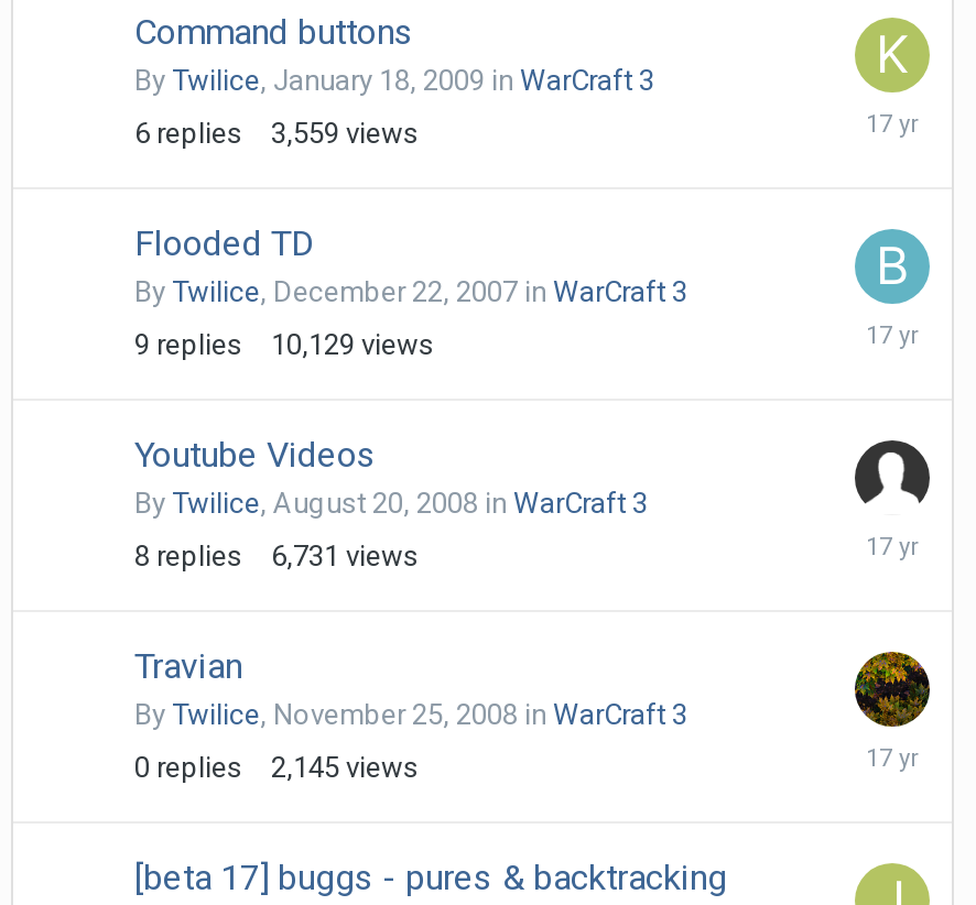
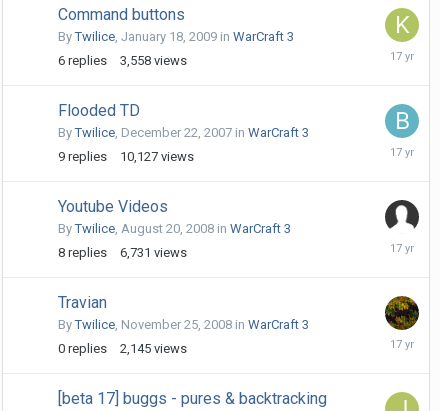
[134,117,419,150] 6 replies 3,559 views -> [58,53,187,68] 6 replies 3,558 views
[134,328,434,361] 9 replies 10,129 views -> [58,149,194,164] 9 replies 10,127 views

